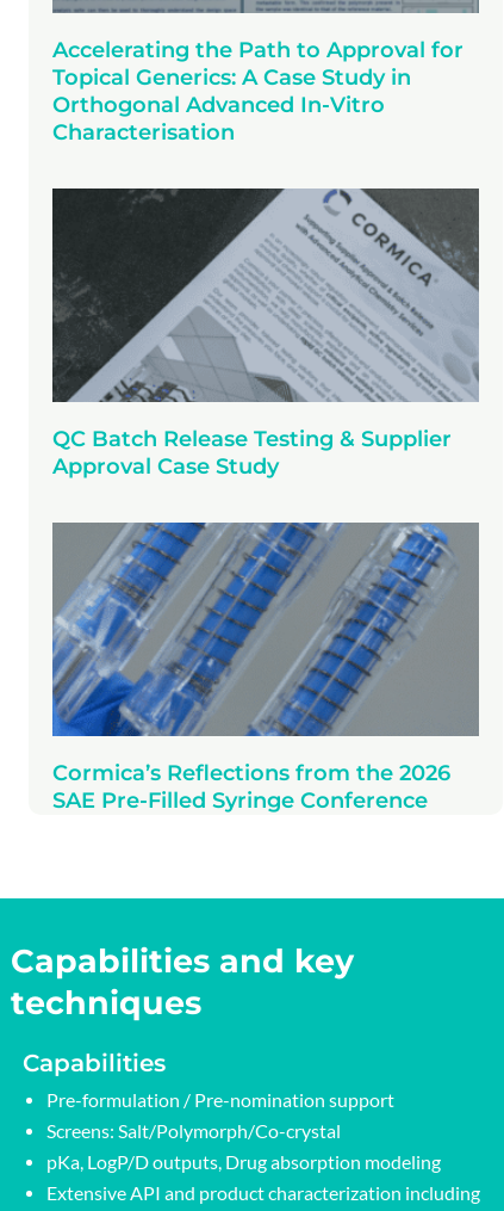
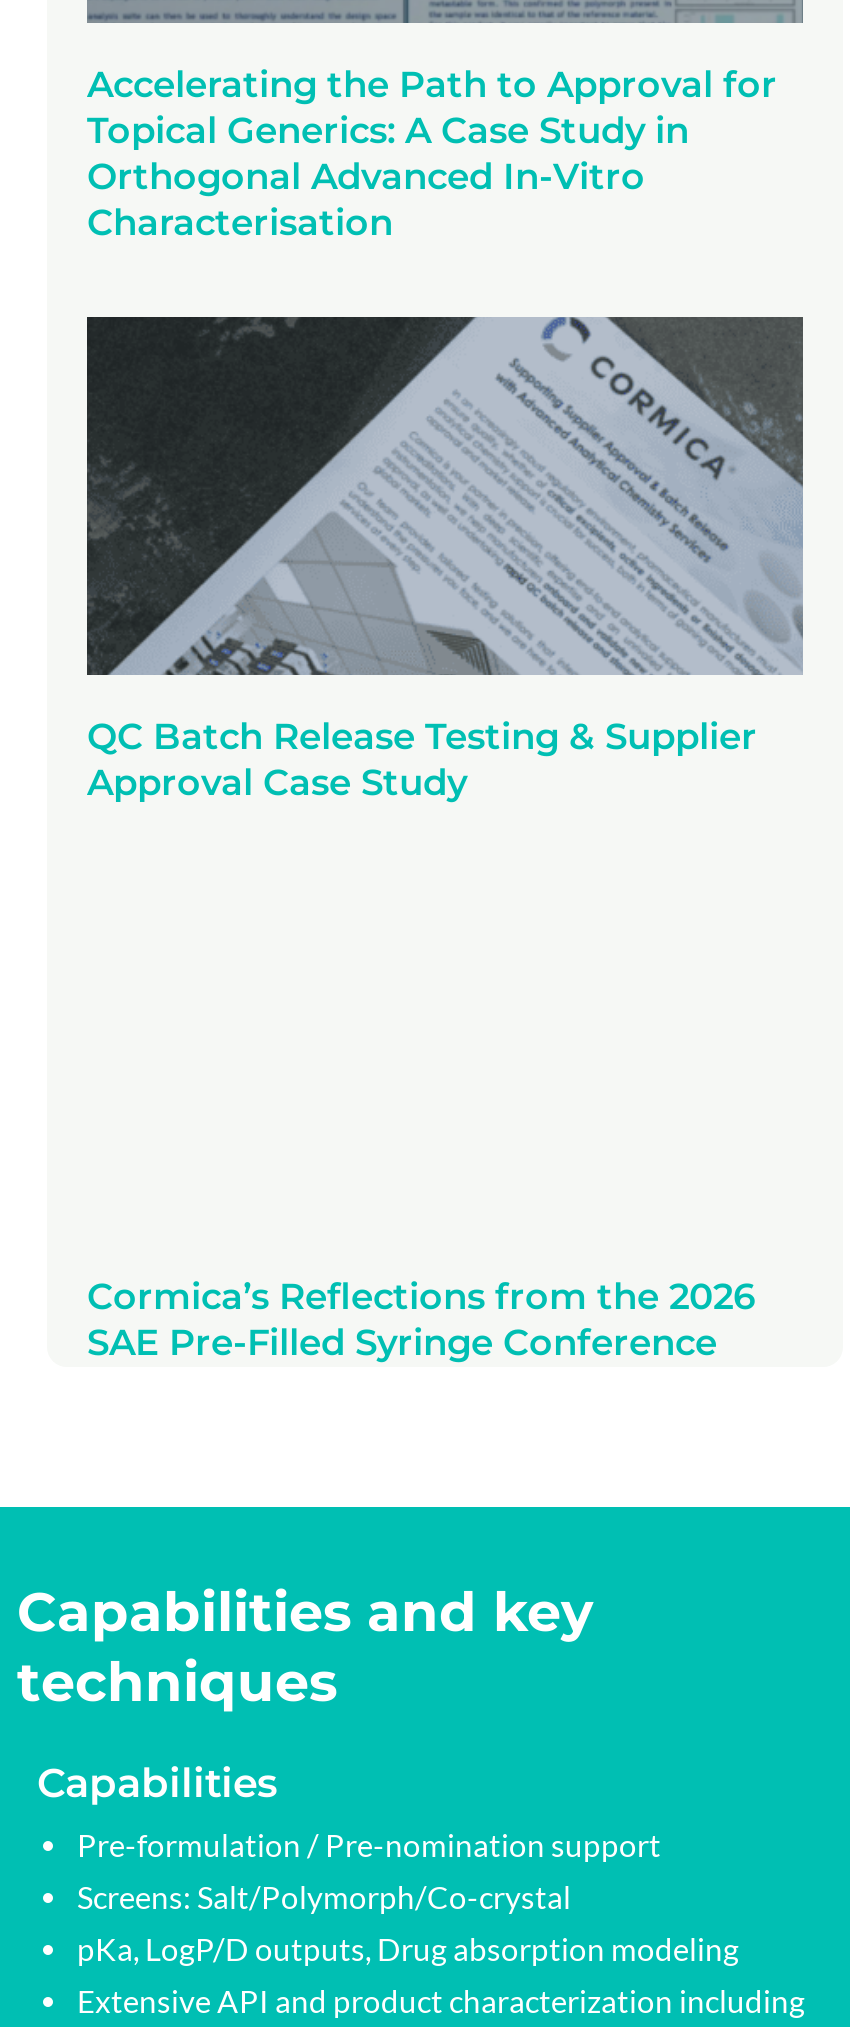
[51,521,480,737] [image] -> none

